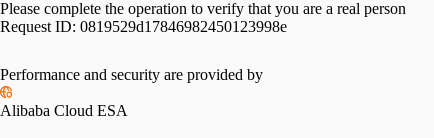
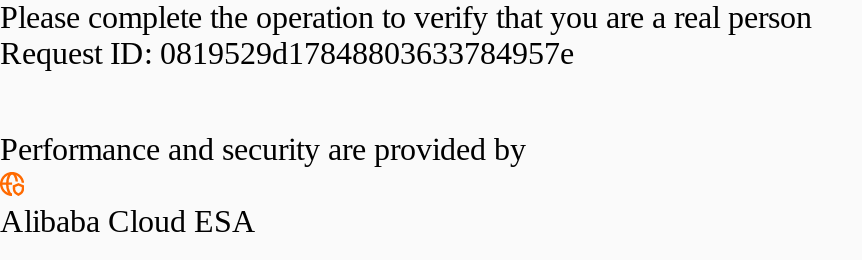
[0,18,287,35] Request ID: 0819529d17846982450123998e -> [0,36,574,70] Request ID: 0819529d17848803633784957e

